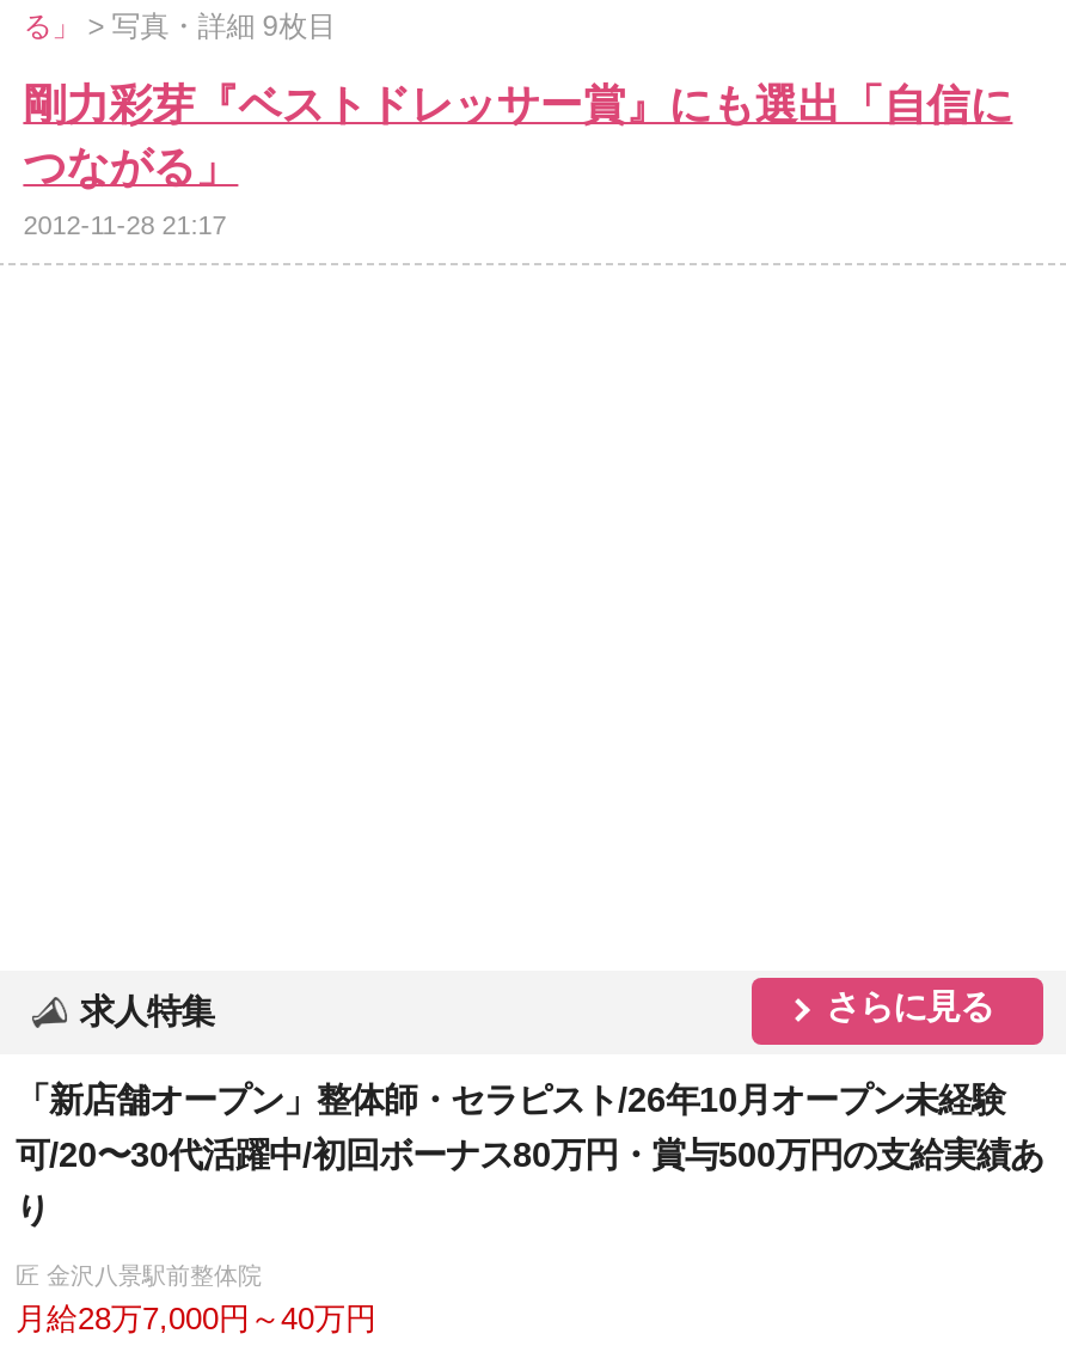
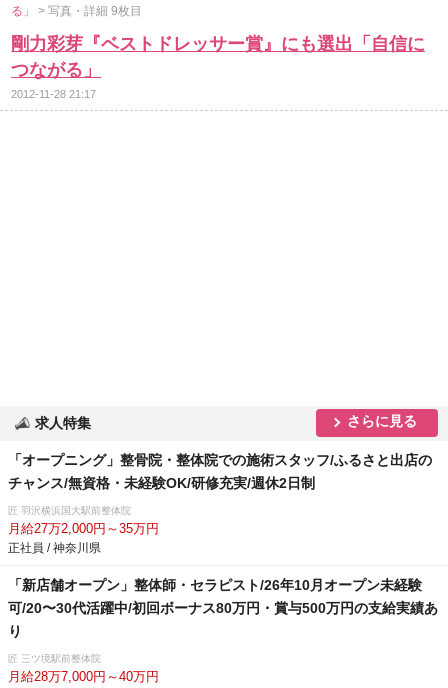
none -> [8,452,432,554] 「オープニング」整骨院・整体院での施術スタッフ/ふるさと出店の | チャンス/無資格・未経験OK/研修充実/週休2日制 | 匠 羽沢横浜国大駅前整体院 | 月給27万2,000円～35万円 | 正社員 / 神奈川県
[16,1262,262,1289] 匠 金沢八景駅前整体院 -> [8,653,101,664] 匠 三ツ境駅前整体院

